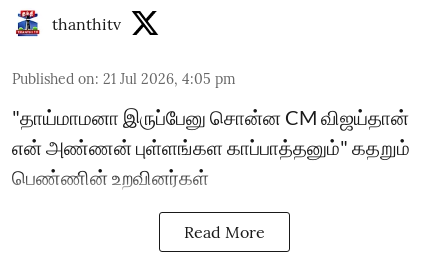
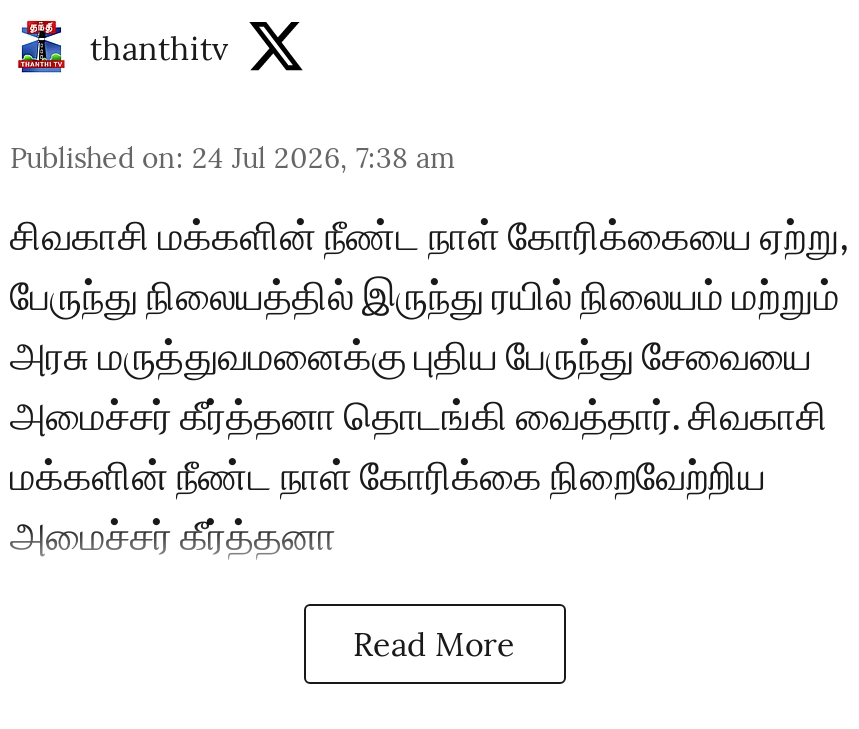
[12,70,236,88] Published on: 21 Jul 2026, 4:05 pm -> [10,140,456,176] Published on: 24 Jul 2026, 7:38 am
[12,105,410,189] "தாய்மாமனா இருப்பேனு சொன்ன CM விஜய்தான் | என் அண்ணன் புள்ளங்கள காப்பாத்தனும்" கதறும் | பெண்ணின் உறவினர்கள் -> [10,210,848,558] சிவகாசி மக்களின் நீண்ட நாள் கோரிக்கையை ஏற்று, | பேருந்து நிலையத்தில் இருந்து ரயில் நிலையம் மற்றும் | அரசு மருத்துவமனைக்கு புதிய பேருந்து சேவையை | அமைச்சர் கீர்த்தனா தொடங்கி வைத்தார். சிவகாசி | மக்களின் நீண்ட நாள் கோரிக்கை நிறைவேற்றிய | அமைச்சர் கீர்த்தனா

